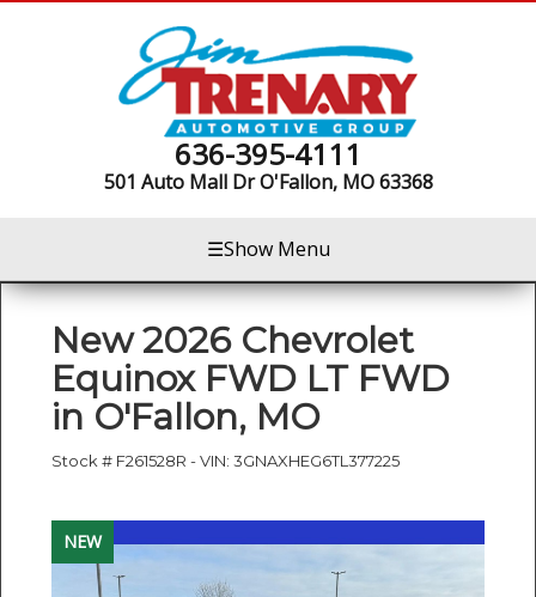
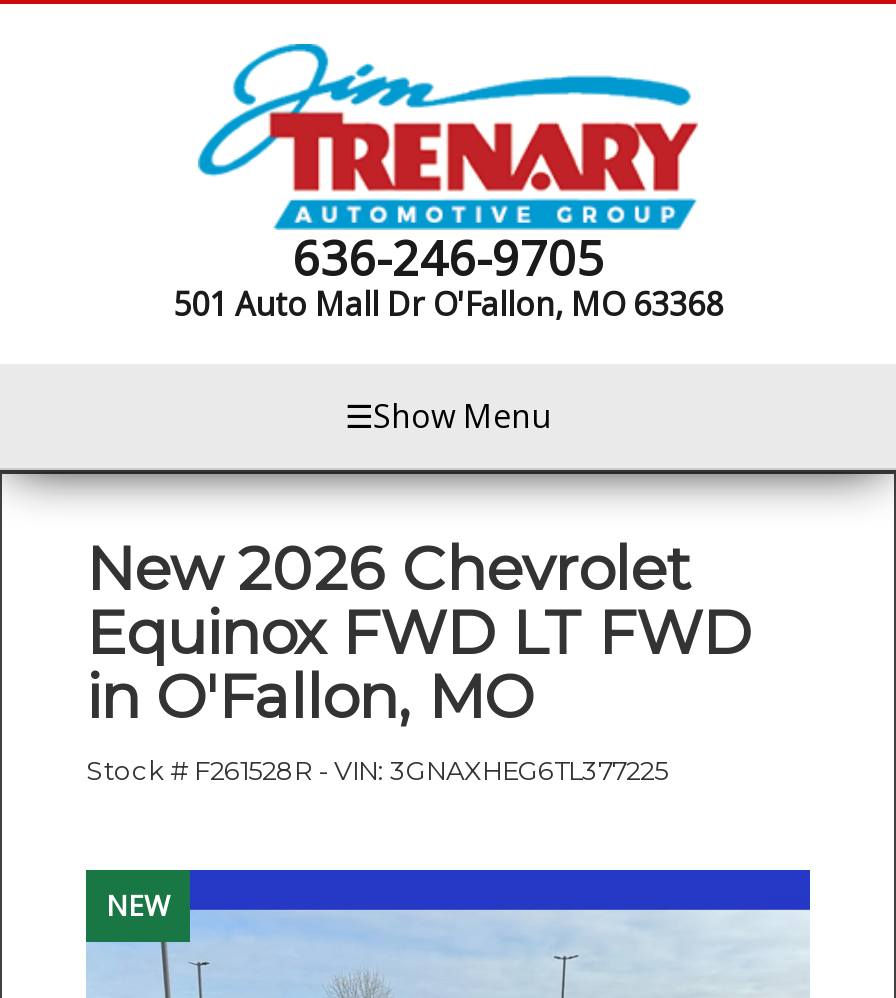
[175,134,361,173] 636-395-4111 -> [292,223,604,289] 636-246-9705

